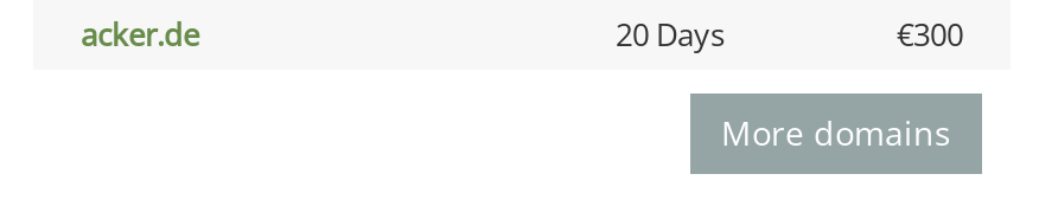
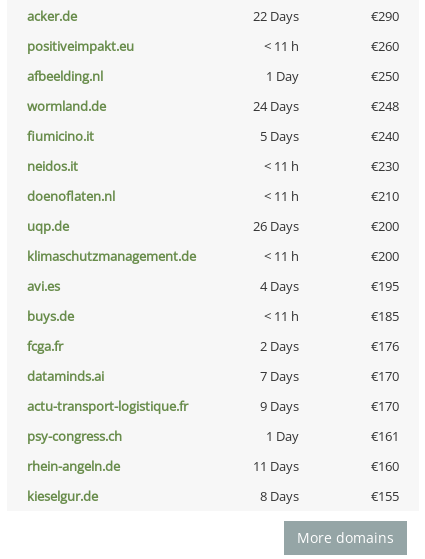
[616,12,963,54] 20 Days | €300 -> [27,6,399,504] 22 Days | €290 | positiveimpakt.eu | < 11 h | €260 | afbeelding.nl | 1 Day | €250 | wormland.de | 24 Days | €248 | fiumicino.it | 5 Days | €240 | neidos.it | < 11 h | €230 | doenoflaten.nl | < 11 h | €210 | uqp.de | 26 Days | €200 | klimaschutzmanagement.de | < 11 h | €200 | avi.es | 4 Days | €195 | buys.de | < 11 h | €185 | fcga.fr | 2 Days | €176 | dataminds.ai | 7 Days | €170 | actu-transport-logistique.fr | 9 Days | €170 | psy-congress.ch | 1 Day | €161 | rhein-angeln.de | 11 Days | €160 | kieselgur.de | 8 Days | €155

